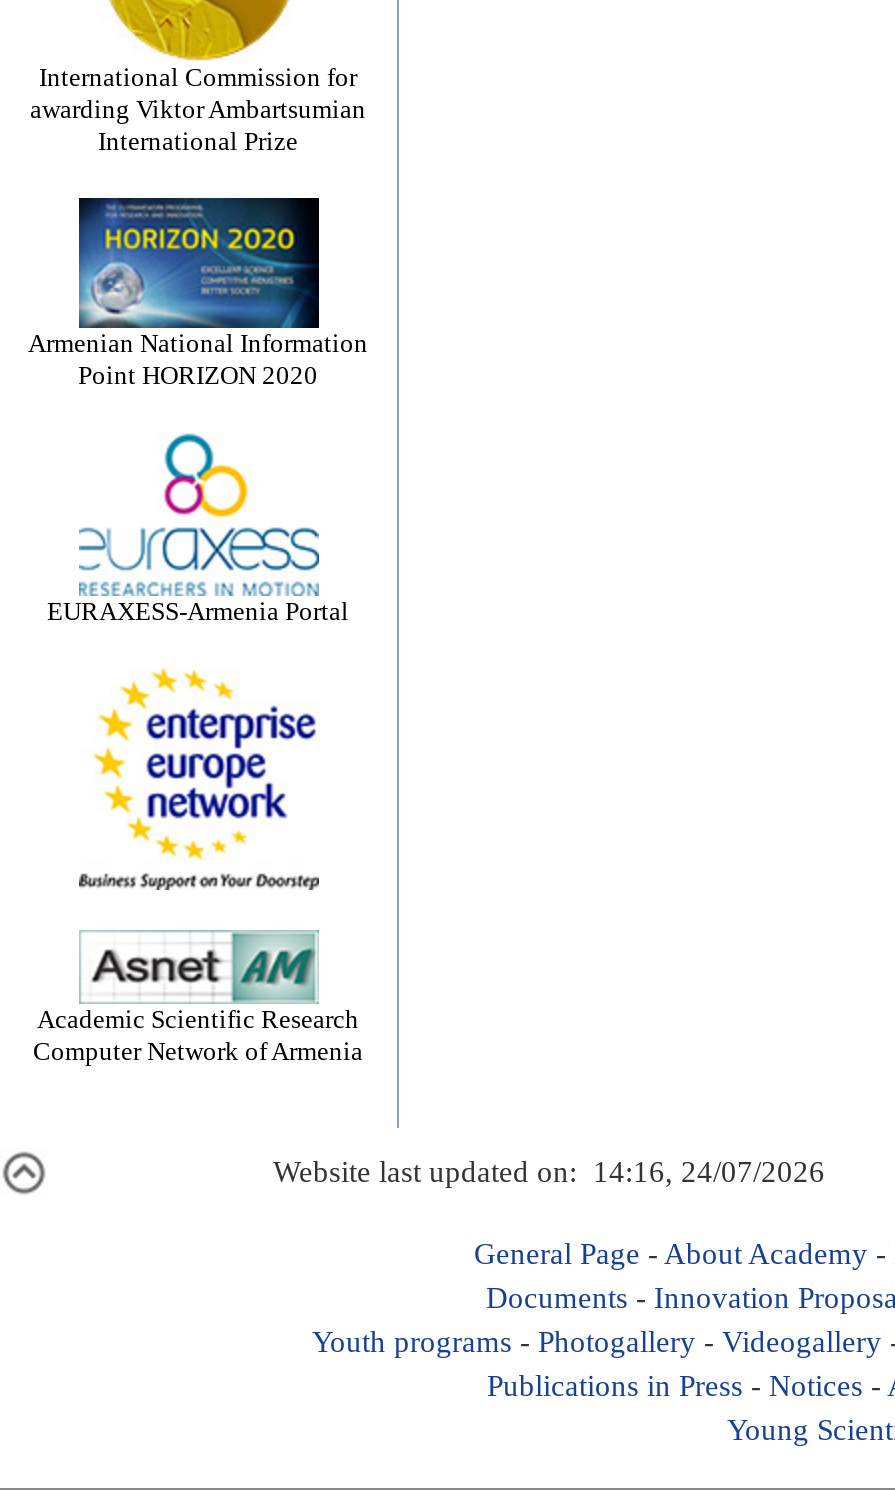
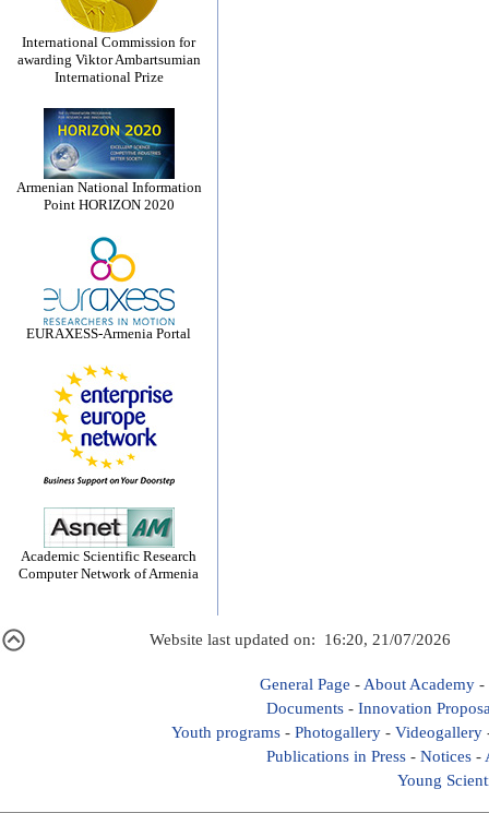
[273,1156,825,1188] Website last updated on: 14:16, 24/07/2026 -> [150,631,451,648] Website last updated on: 16:20, 21/07/2026

